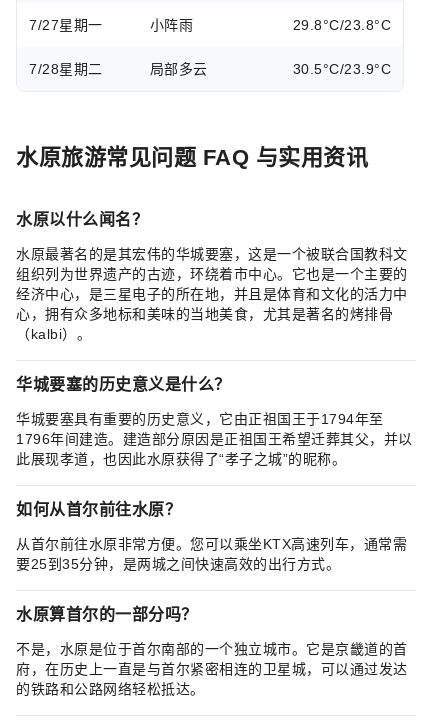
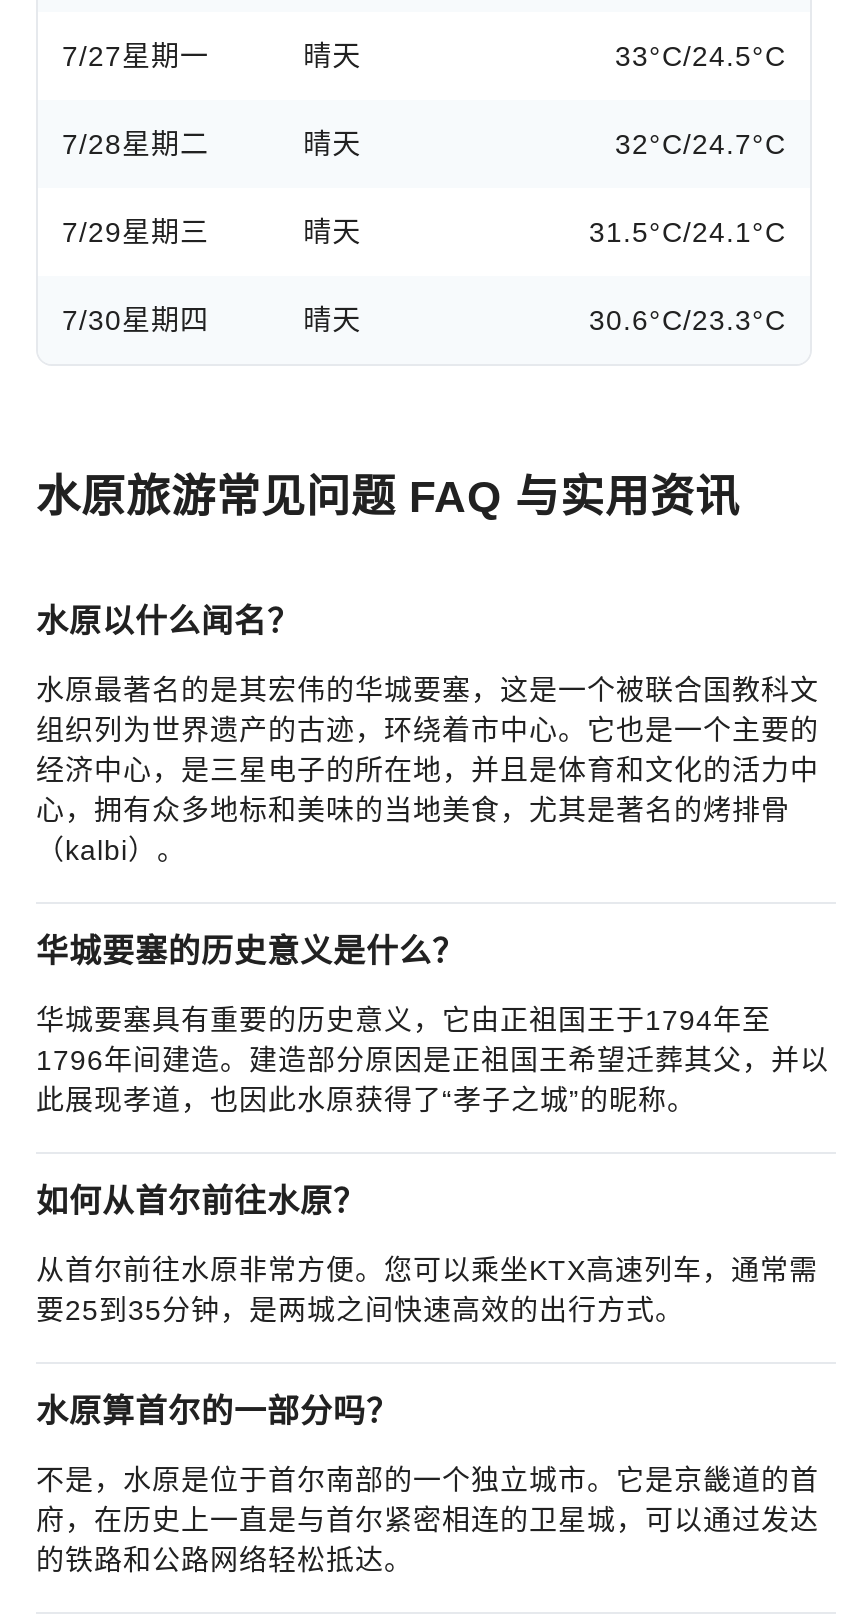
[150,17,391,33] 小阵雨 | 29.8°C/23.8°C -> [303,40,786,72] 晴天 | 33°C/24.5°C
[150,61,391,77] 局部多云 | 30.5°C/23.9°C -> [62,128,786,336] 晴天 | 32°C/24.7°C | 7/29星期三 | 晴天 | 31.5°C/24.1°C | 7/30星期四 | 晴天 | 30.6°C/23.3°C

